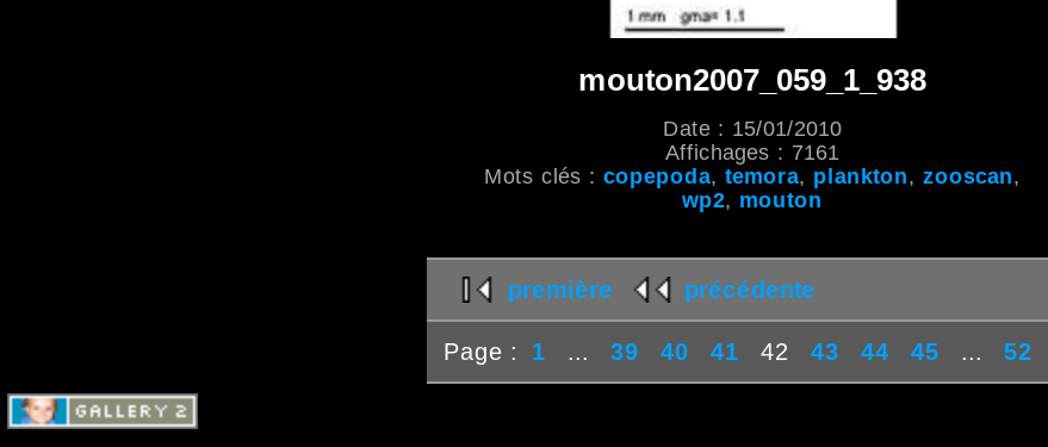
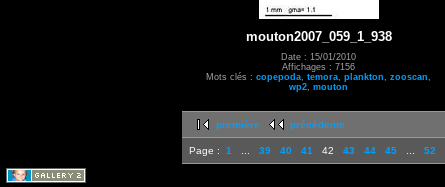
[665,140,839,164] Affichages : 7161 -> [282,62,355,72] Affichages : 7156

